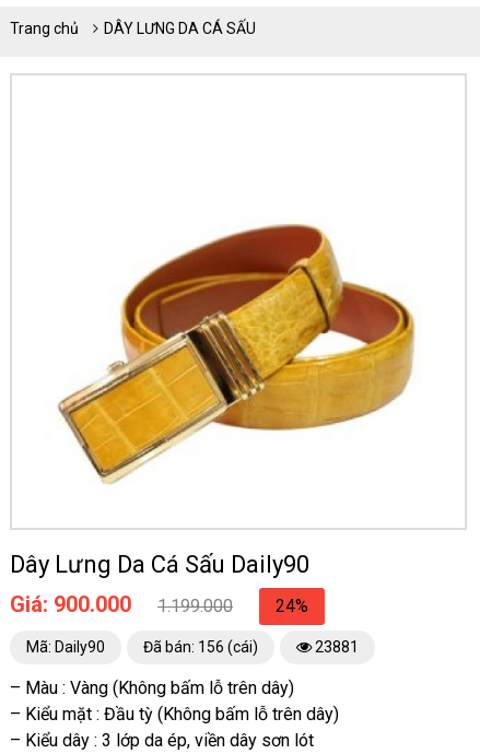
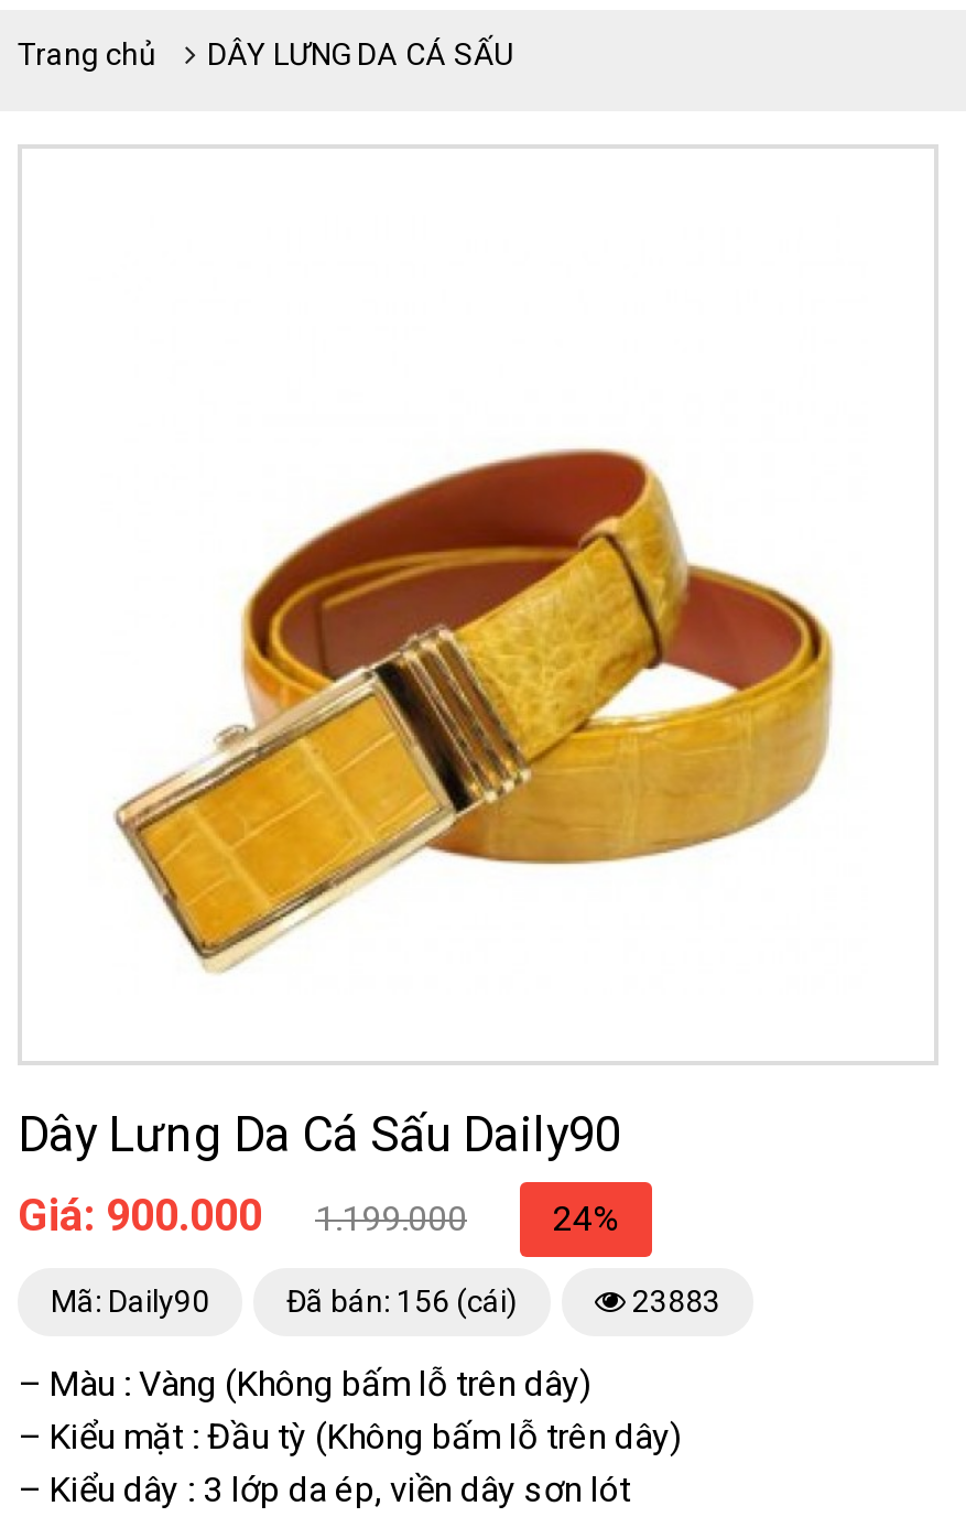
[312,638,359,656] 23881 -> [626,1283,720,1319] 23883

